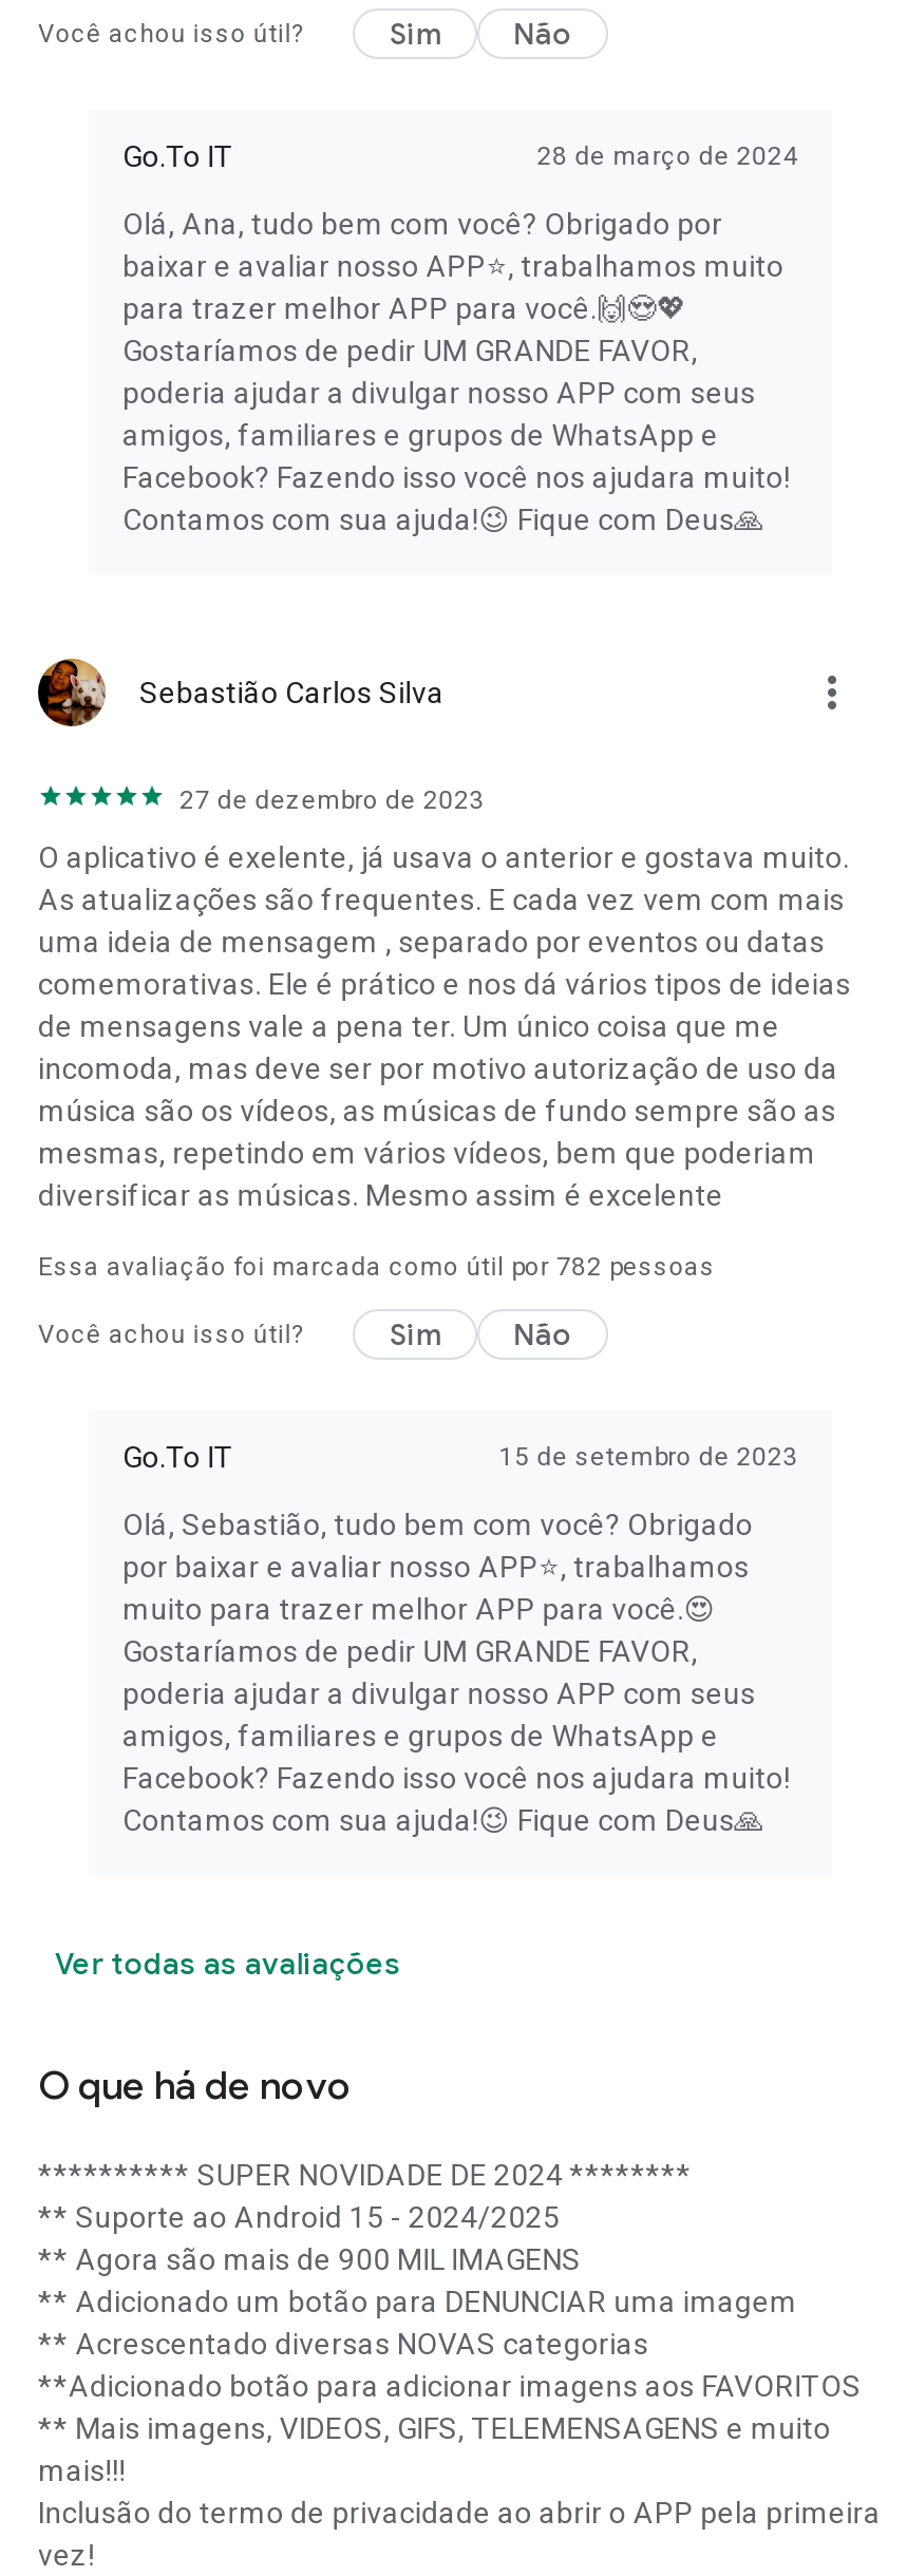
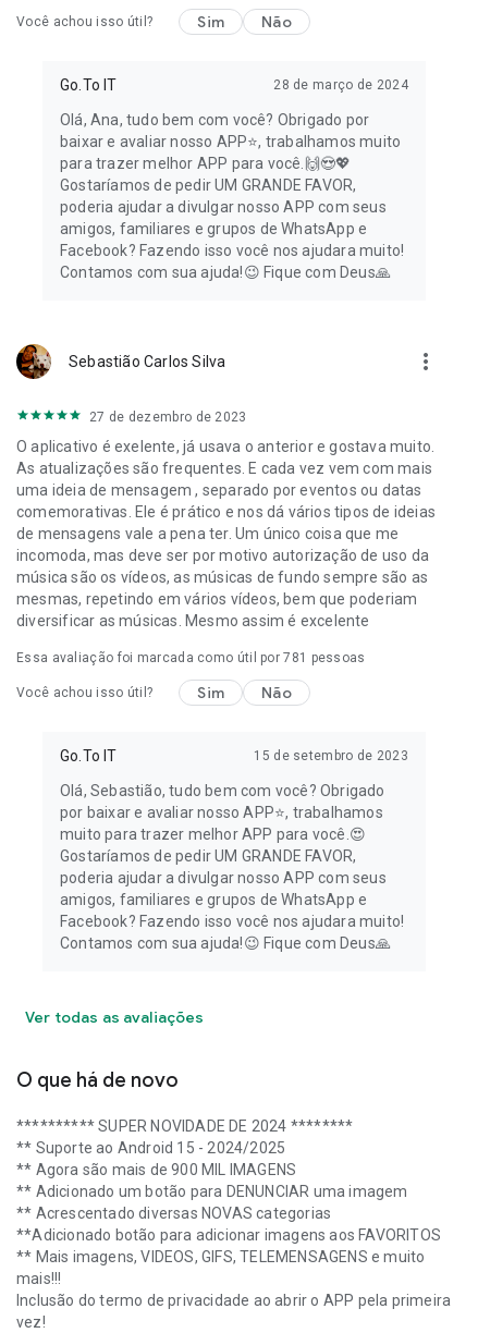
[38,1252,715,1282] Essa avaliação foi marcada como útil por 782 pessoas -> [16,650,365,665] Essa avaliação foi marcada como útil por 781 pessoas

